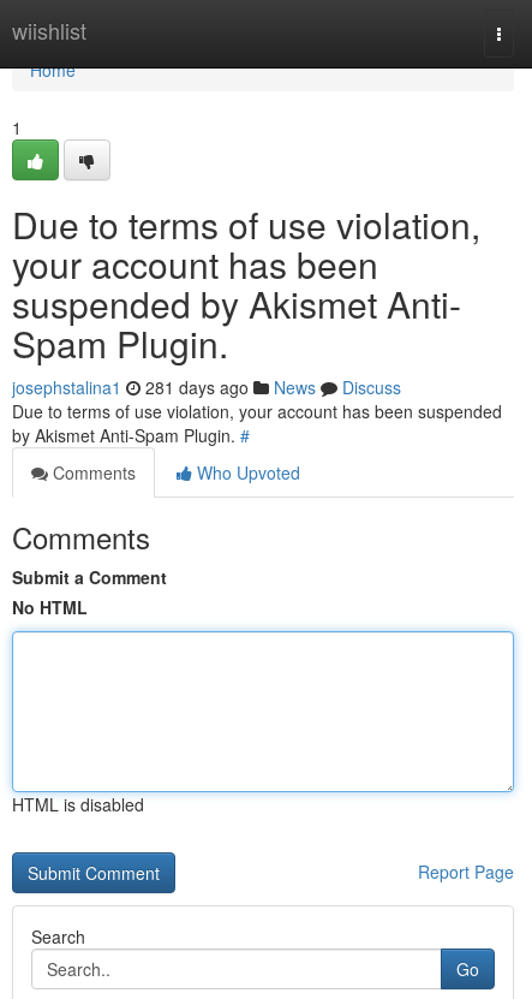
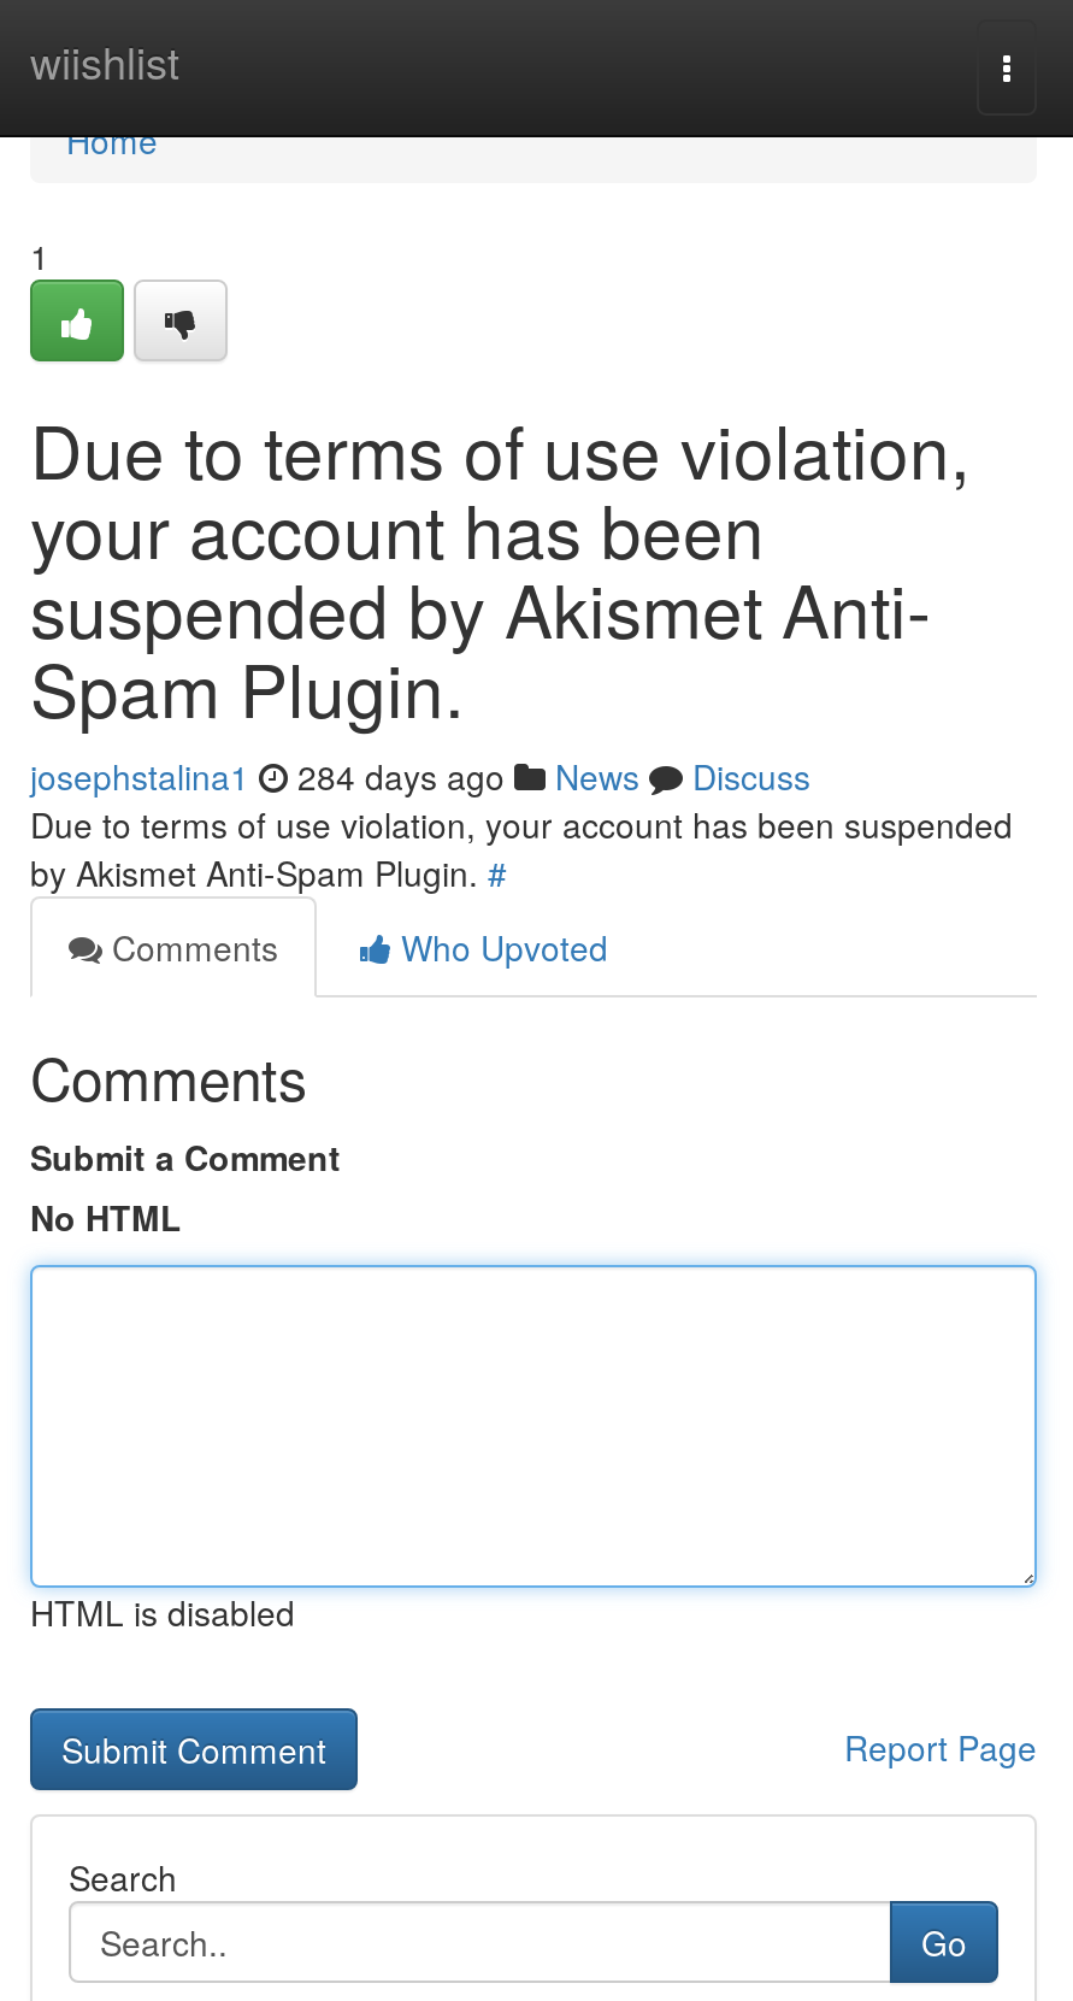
[12,375,401,399] josephstalina1 281 days ago News Discuss -> [30,752,810,800] josephstalina1 284 days ago News Discuss

